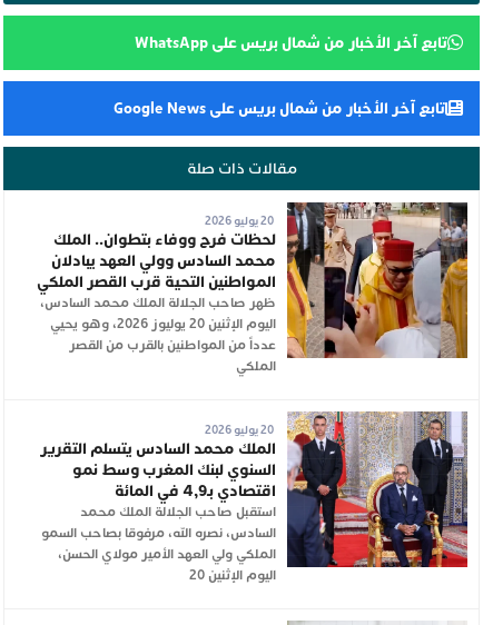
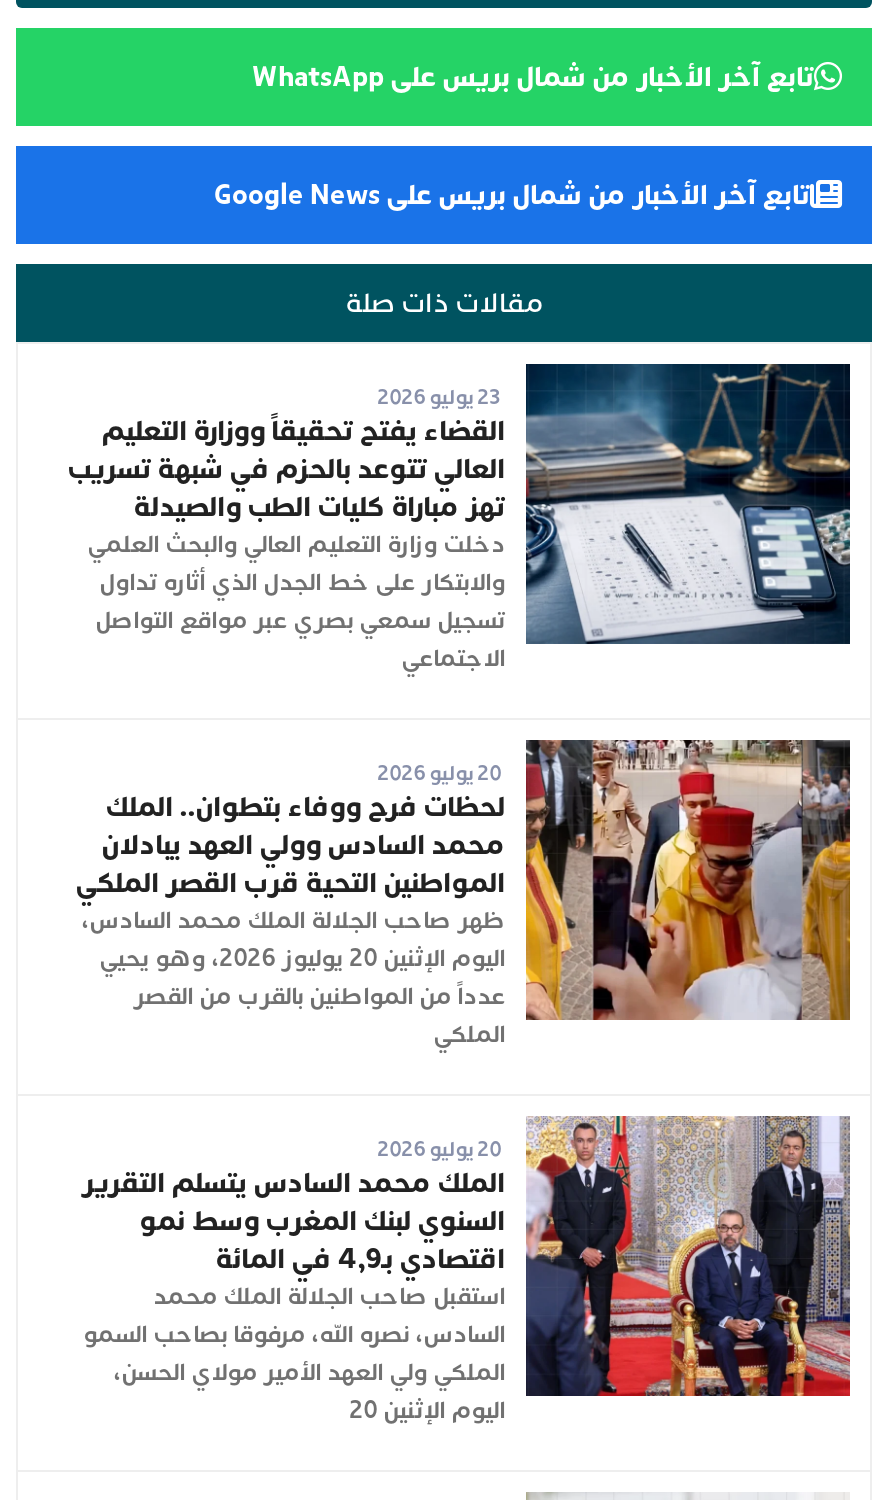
none -> [67,362,852,675] [image] | القضاء يفتح تحقيقاً ووزارة التعليم | العالي تتوعد بالحزم في شبهة تسريب | تهز مباراة كليات الطب والصيدلة | دخلت وزارة التعليم العالي والبحث العلمي | والابتكار على خط الجدل الذي أثاره تداول | تسجيل سمعي بصري عبر مواقع التواصل | الاجتماعي

